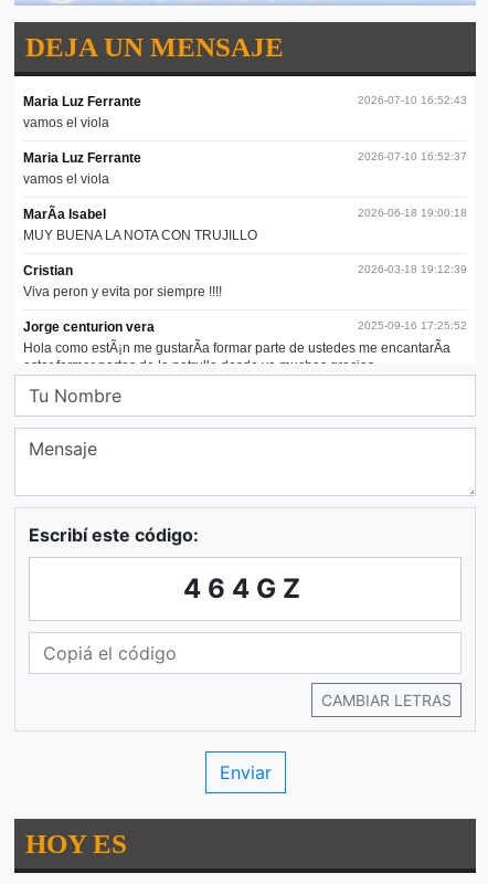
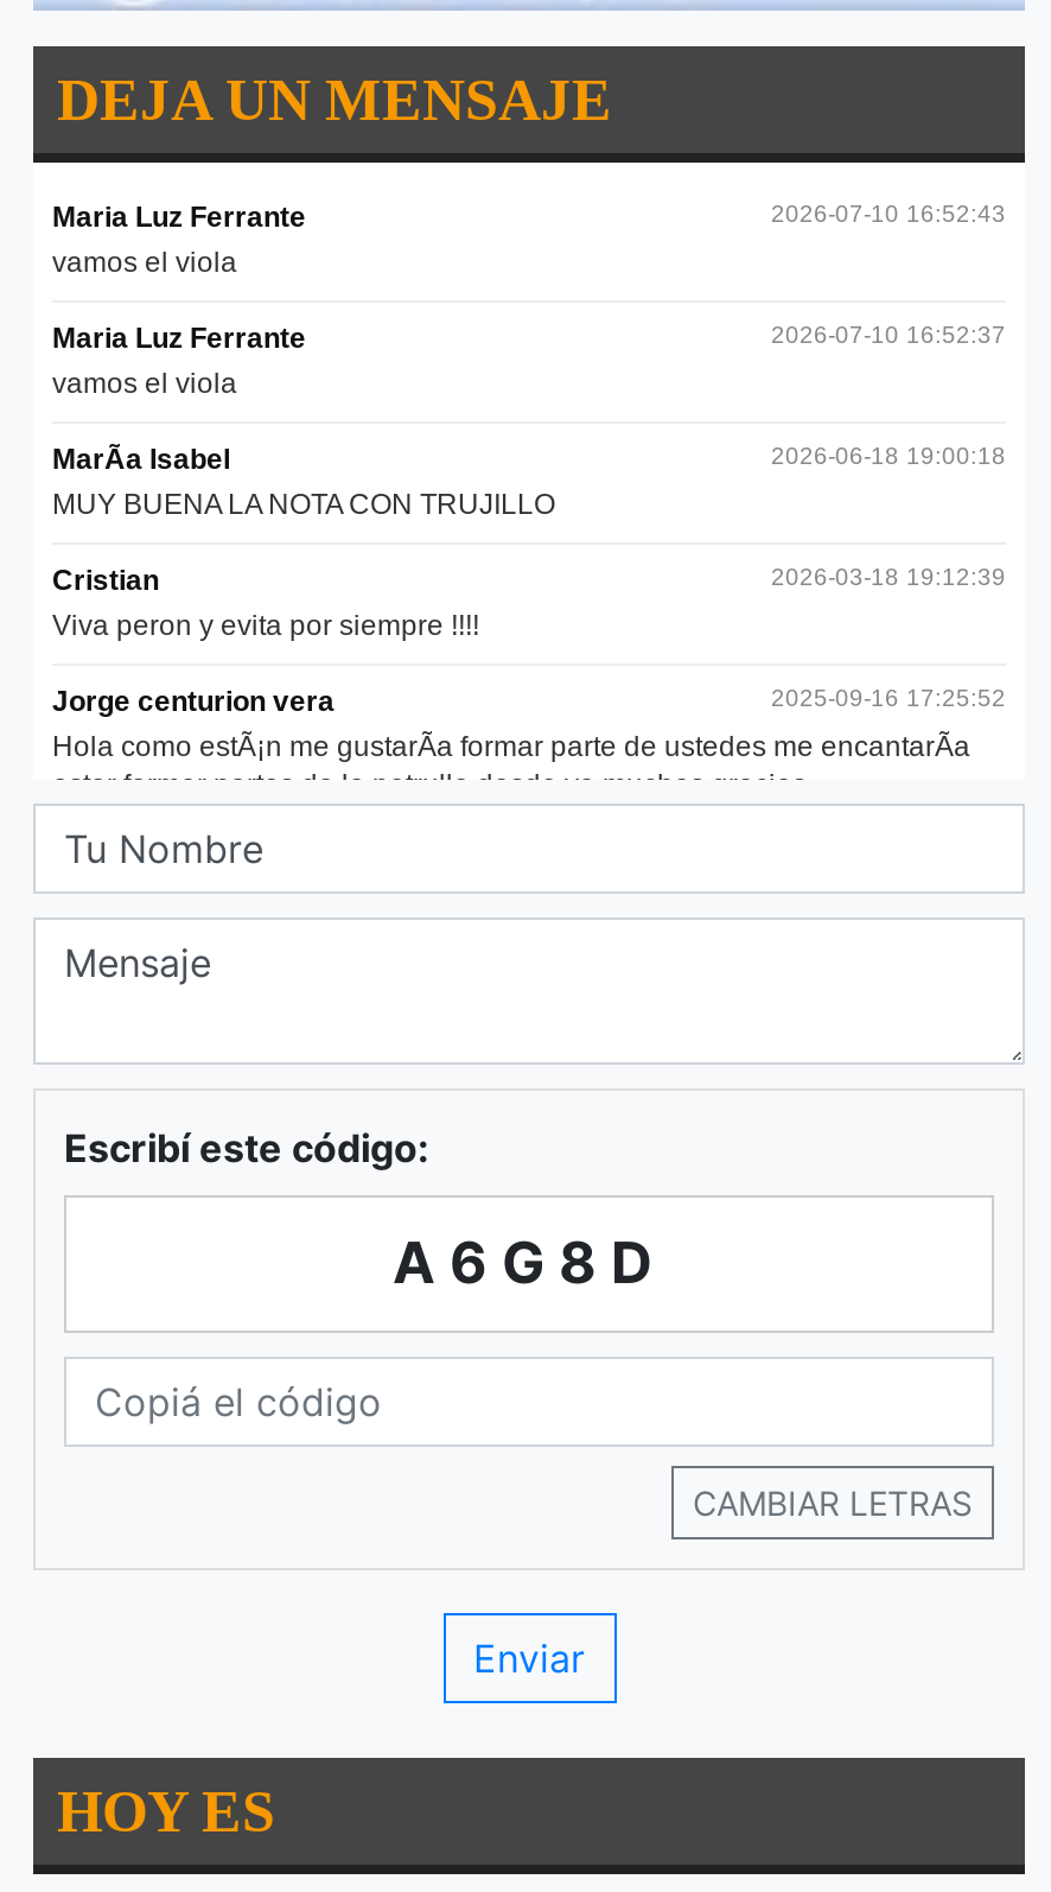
[183,572,307,604] 464GZ -> [393,1229,665,1298] A6G8D

